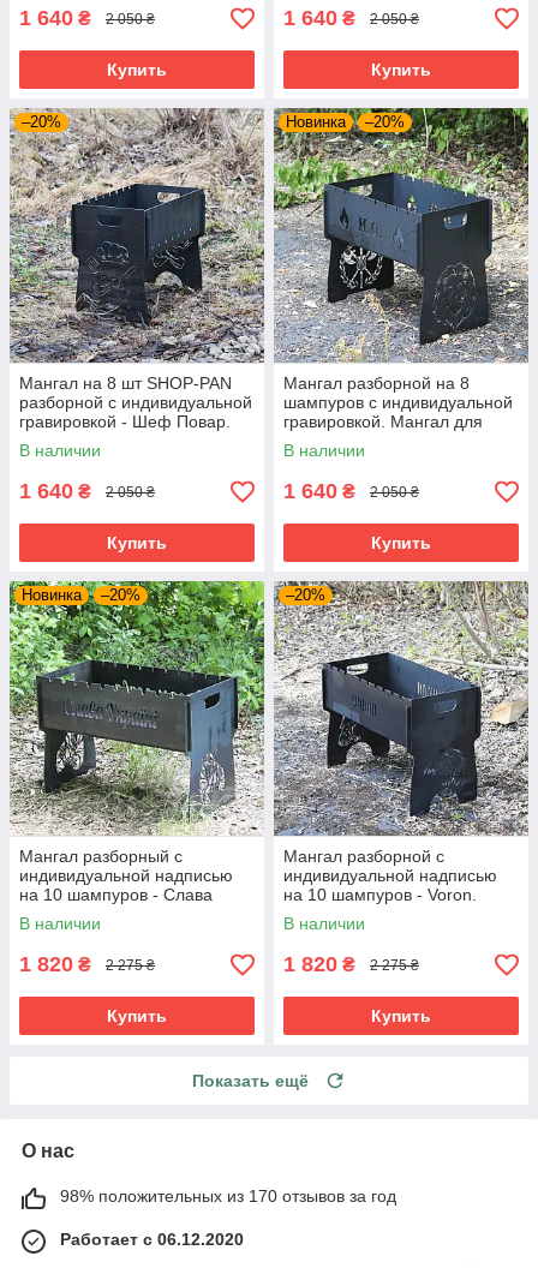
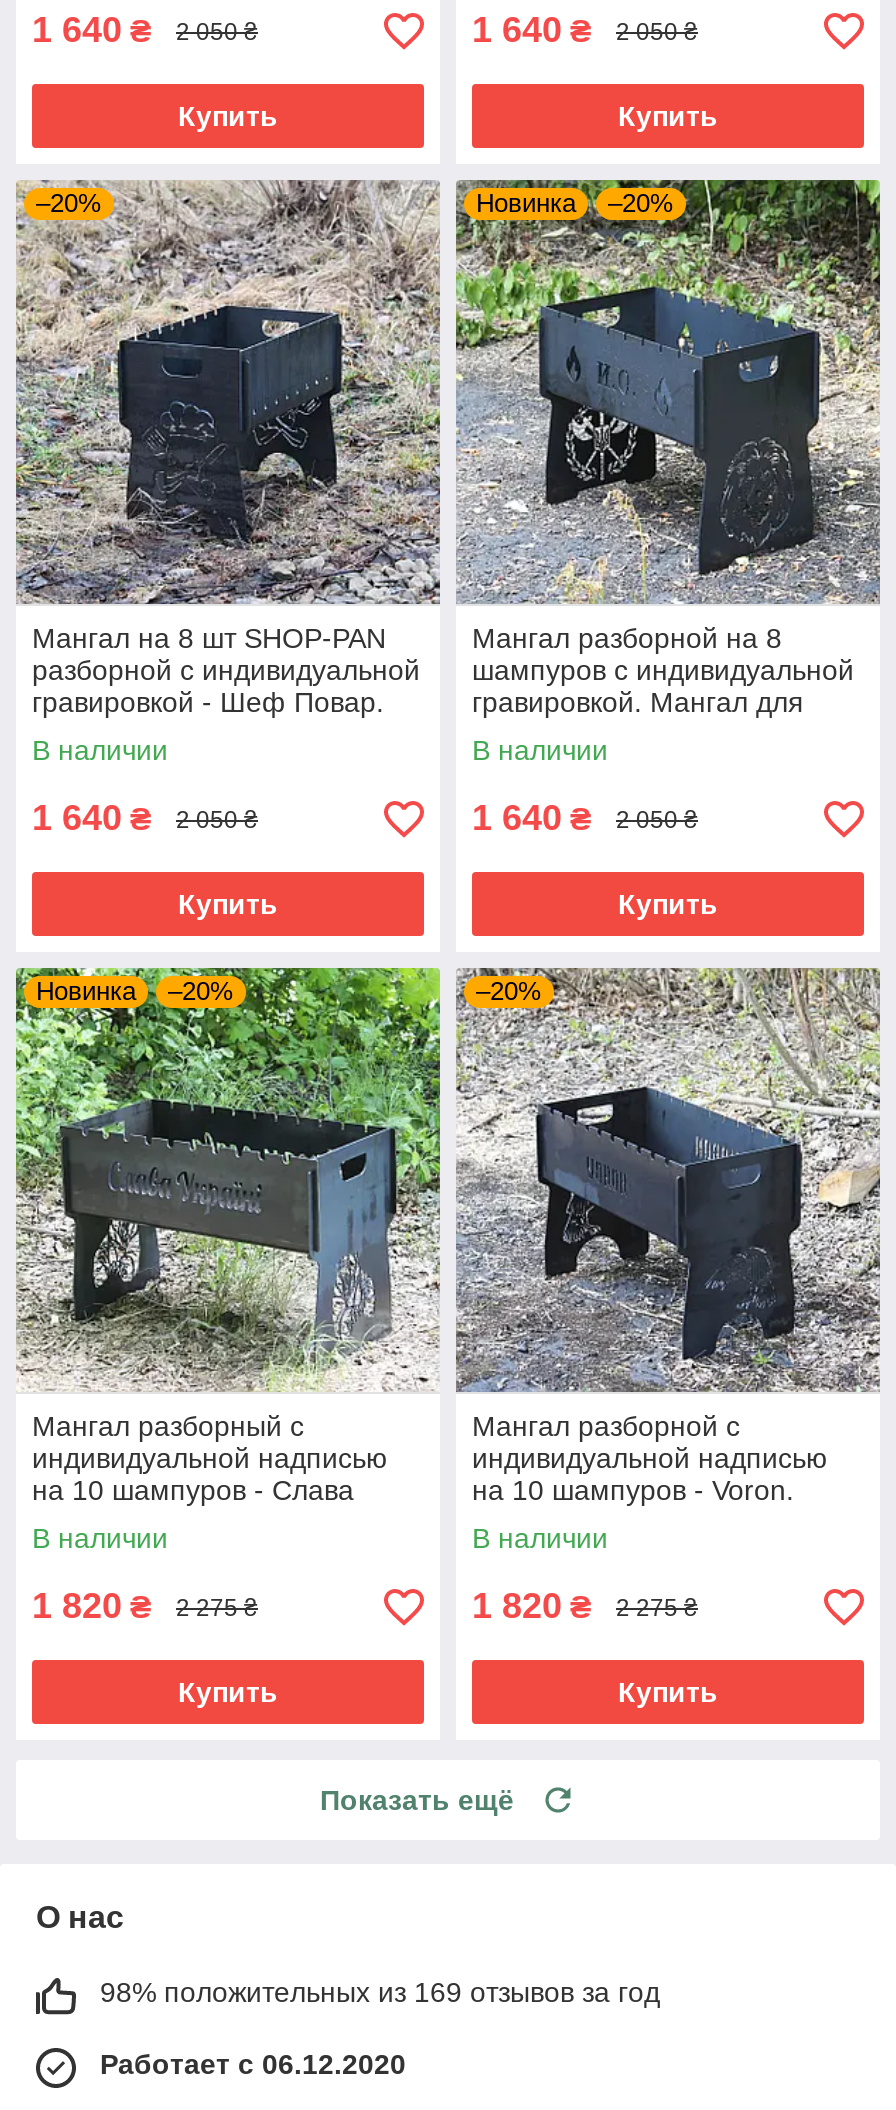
[60,1186,396,1206] 98% положительных из 170 отзывов за год -> [100,1976,660,2008] 98% положительных из 169 отзывов за год

